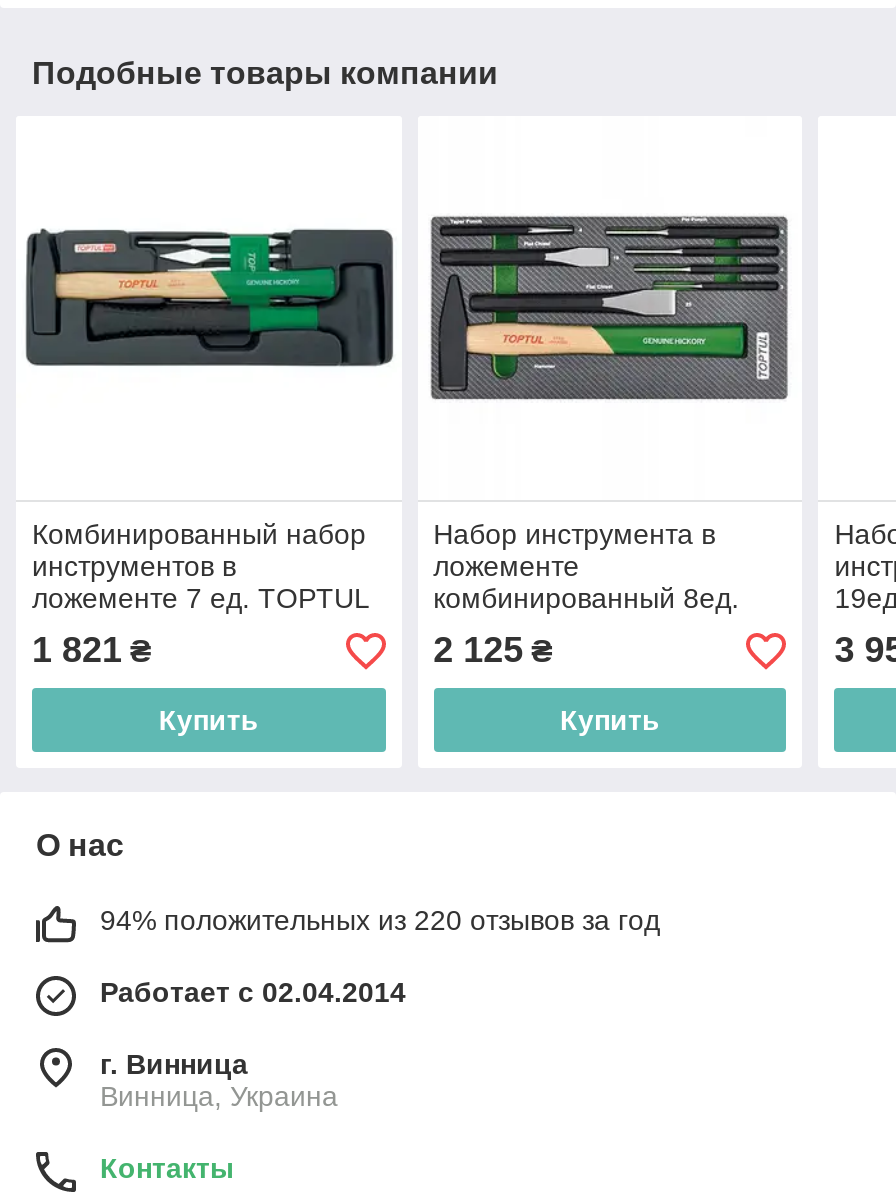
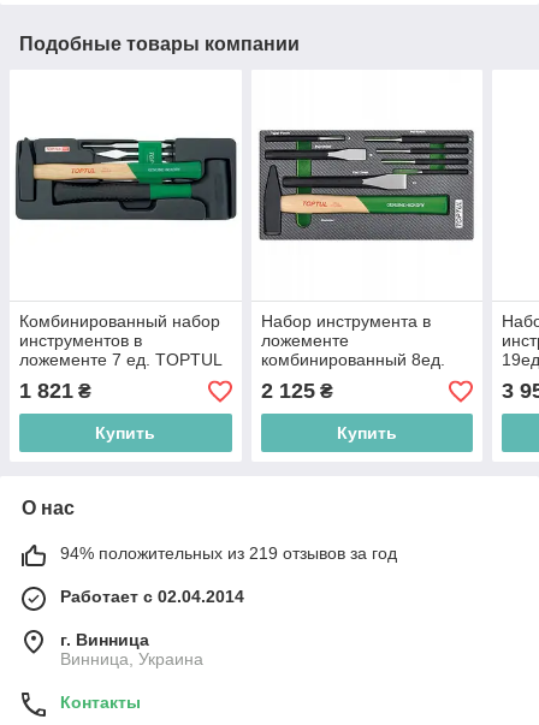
[100,905,660,937] 94% положительных из 220 отзывов за год -> [60,544,397,563] 94% положительных из 219 отзывов за год

